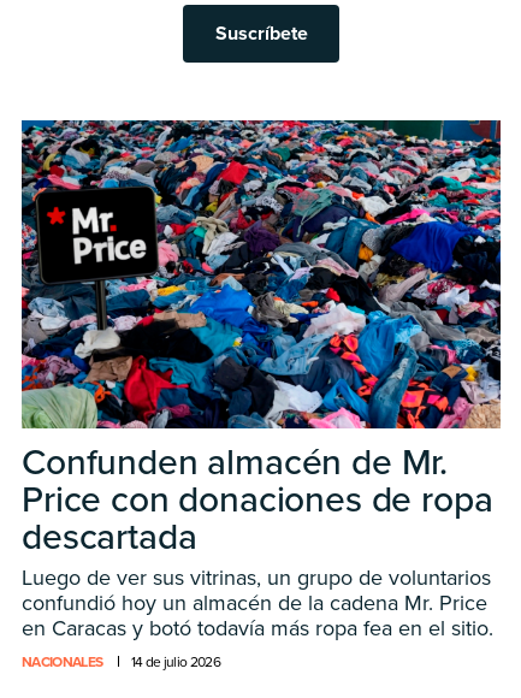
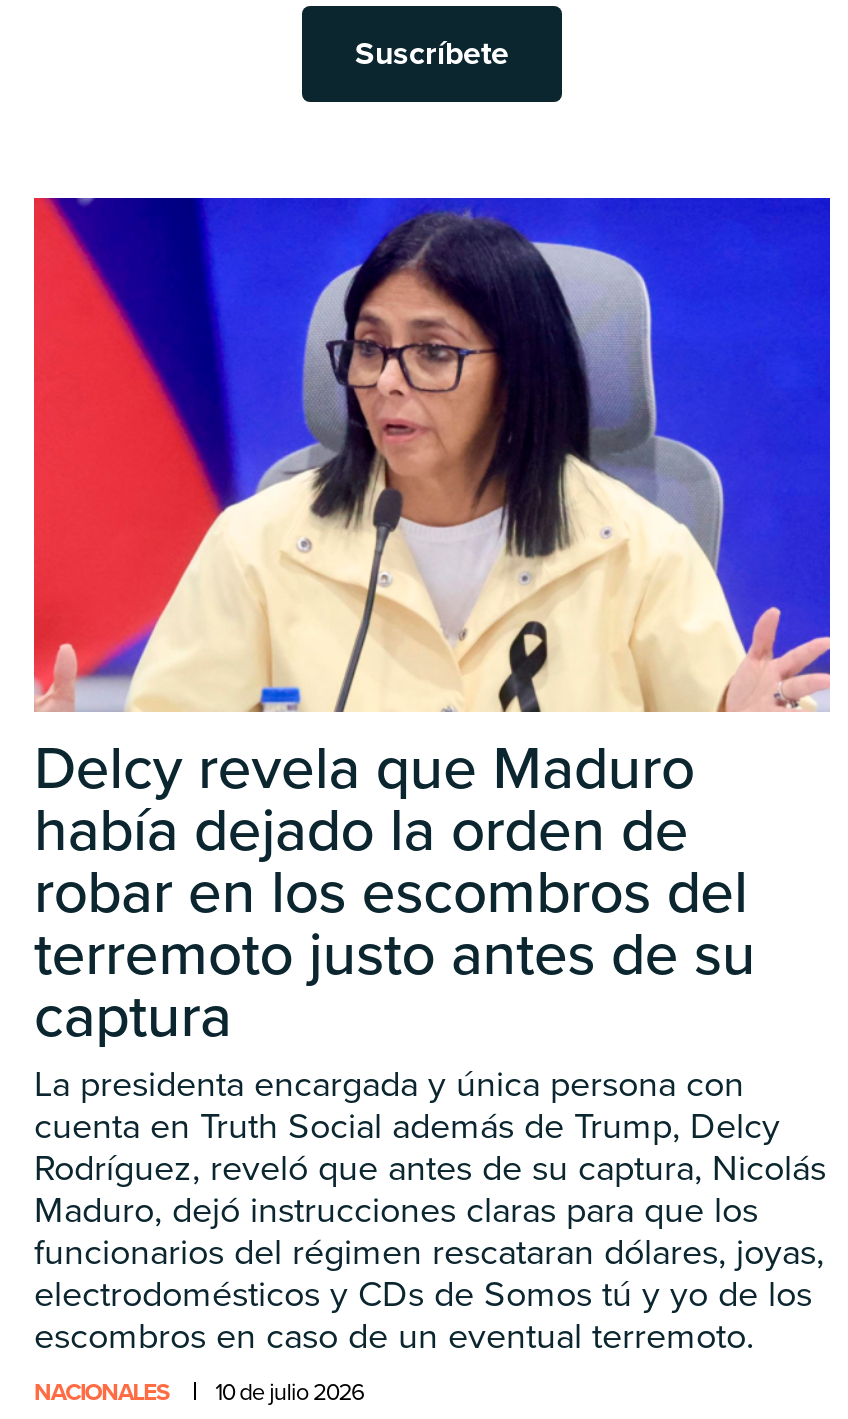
[20,119,502,642] [image] | Confunden almacén de Mr. | Price con donaciones de ropa | descartada | Luego de ver sus vitrinas, un grupo de voluntarios | confundió hoy un almacén de la cadena Mr. Price | en Caracas y botó todavía más ropa fea en el sitio. -> [32,195,832,1358] [image] | Delcy revela que Maduro | había dejado la orden de | robar en los escombros del | terremoto justo antes de su | captura | La presidenta encargada y única persona con | cuenta en Truth Social además de Trump, Delcy | Rodríguez, reveló que antes de su captura, Nicolás | Maduro, dejó instrucciones claras para que los | funcionarios del régimen rescataran dólares, joyas, | electrodomésticos y CDs de Somos tú y yo de los | escombros en caso de un eventual terremoto.
[22,654,220,671] NACIONALES 14 de julio 2026 -> [34,1378,364,1406] NACIONALES 10 de julio 2026

